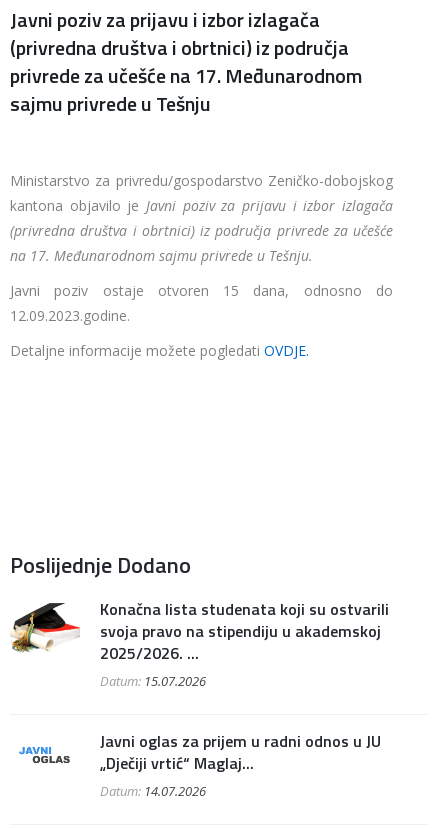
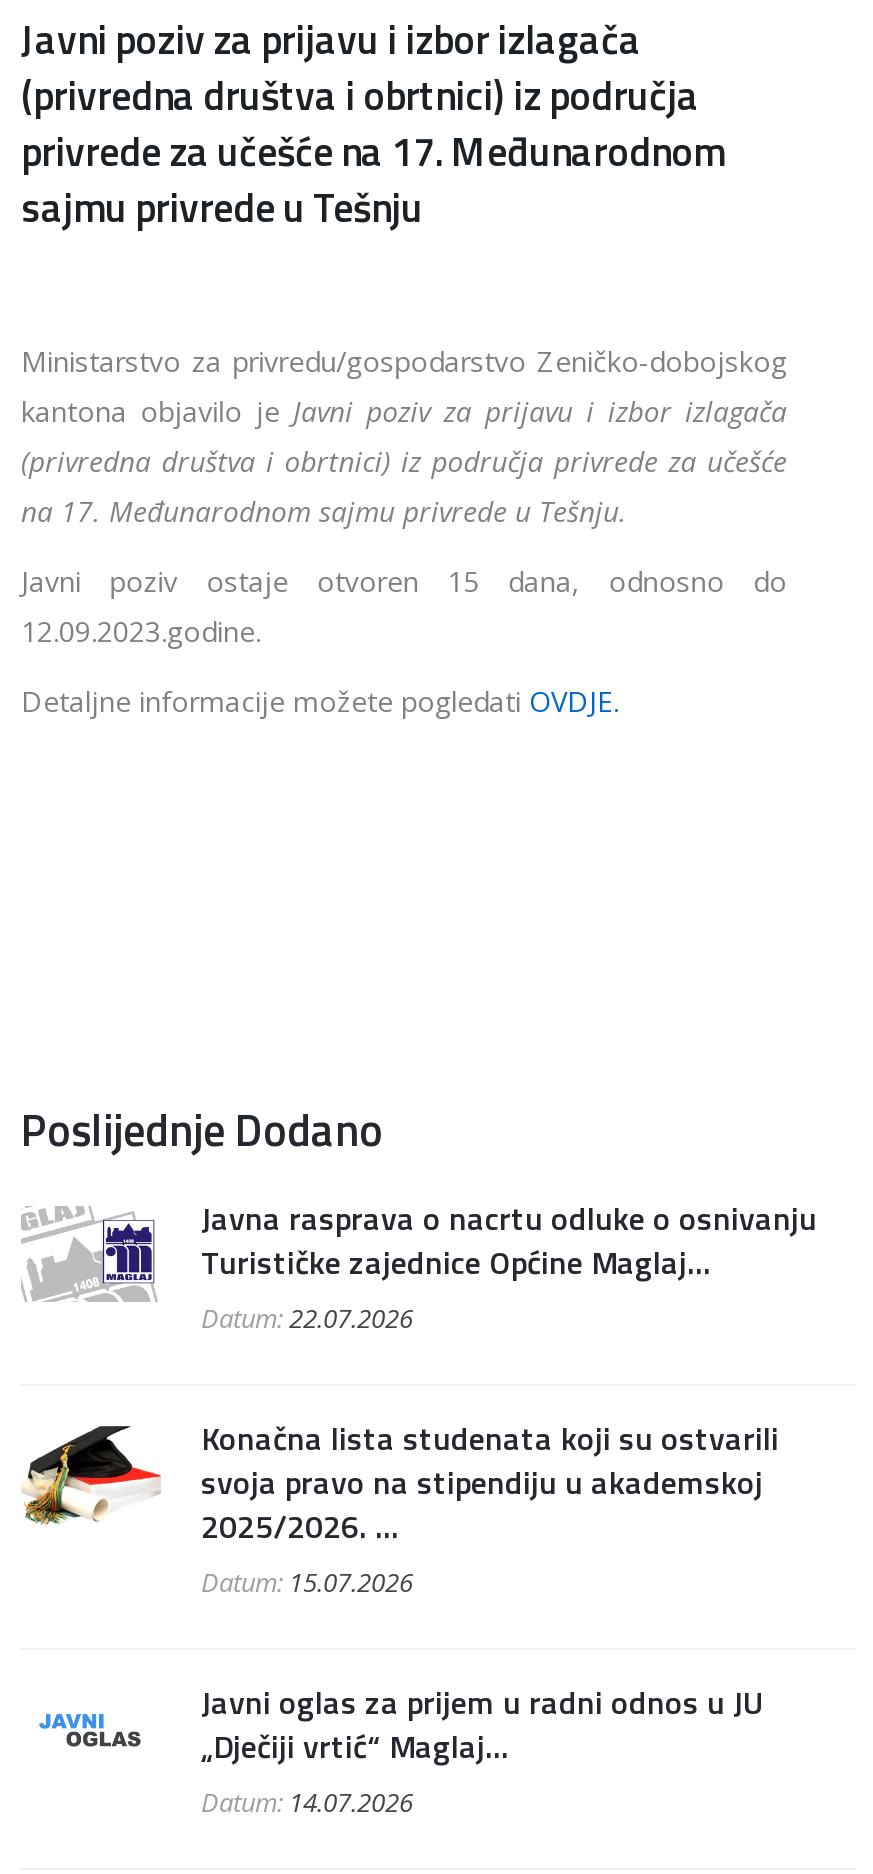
none -> [19,1195,817,1337] [image] | Javna rasprava o nacrtu odluke o osnivanju | Turističke zajednice Općine Maglaj... | Datum:22.07.2026

